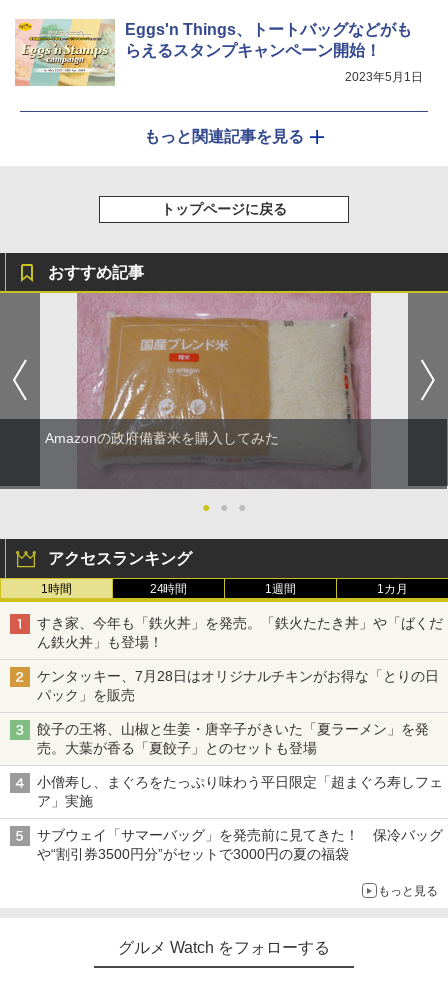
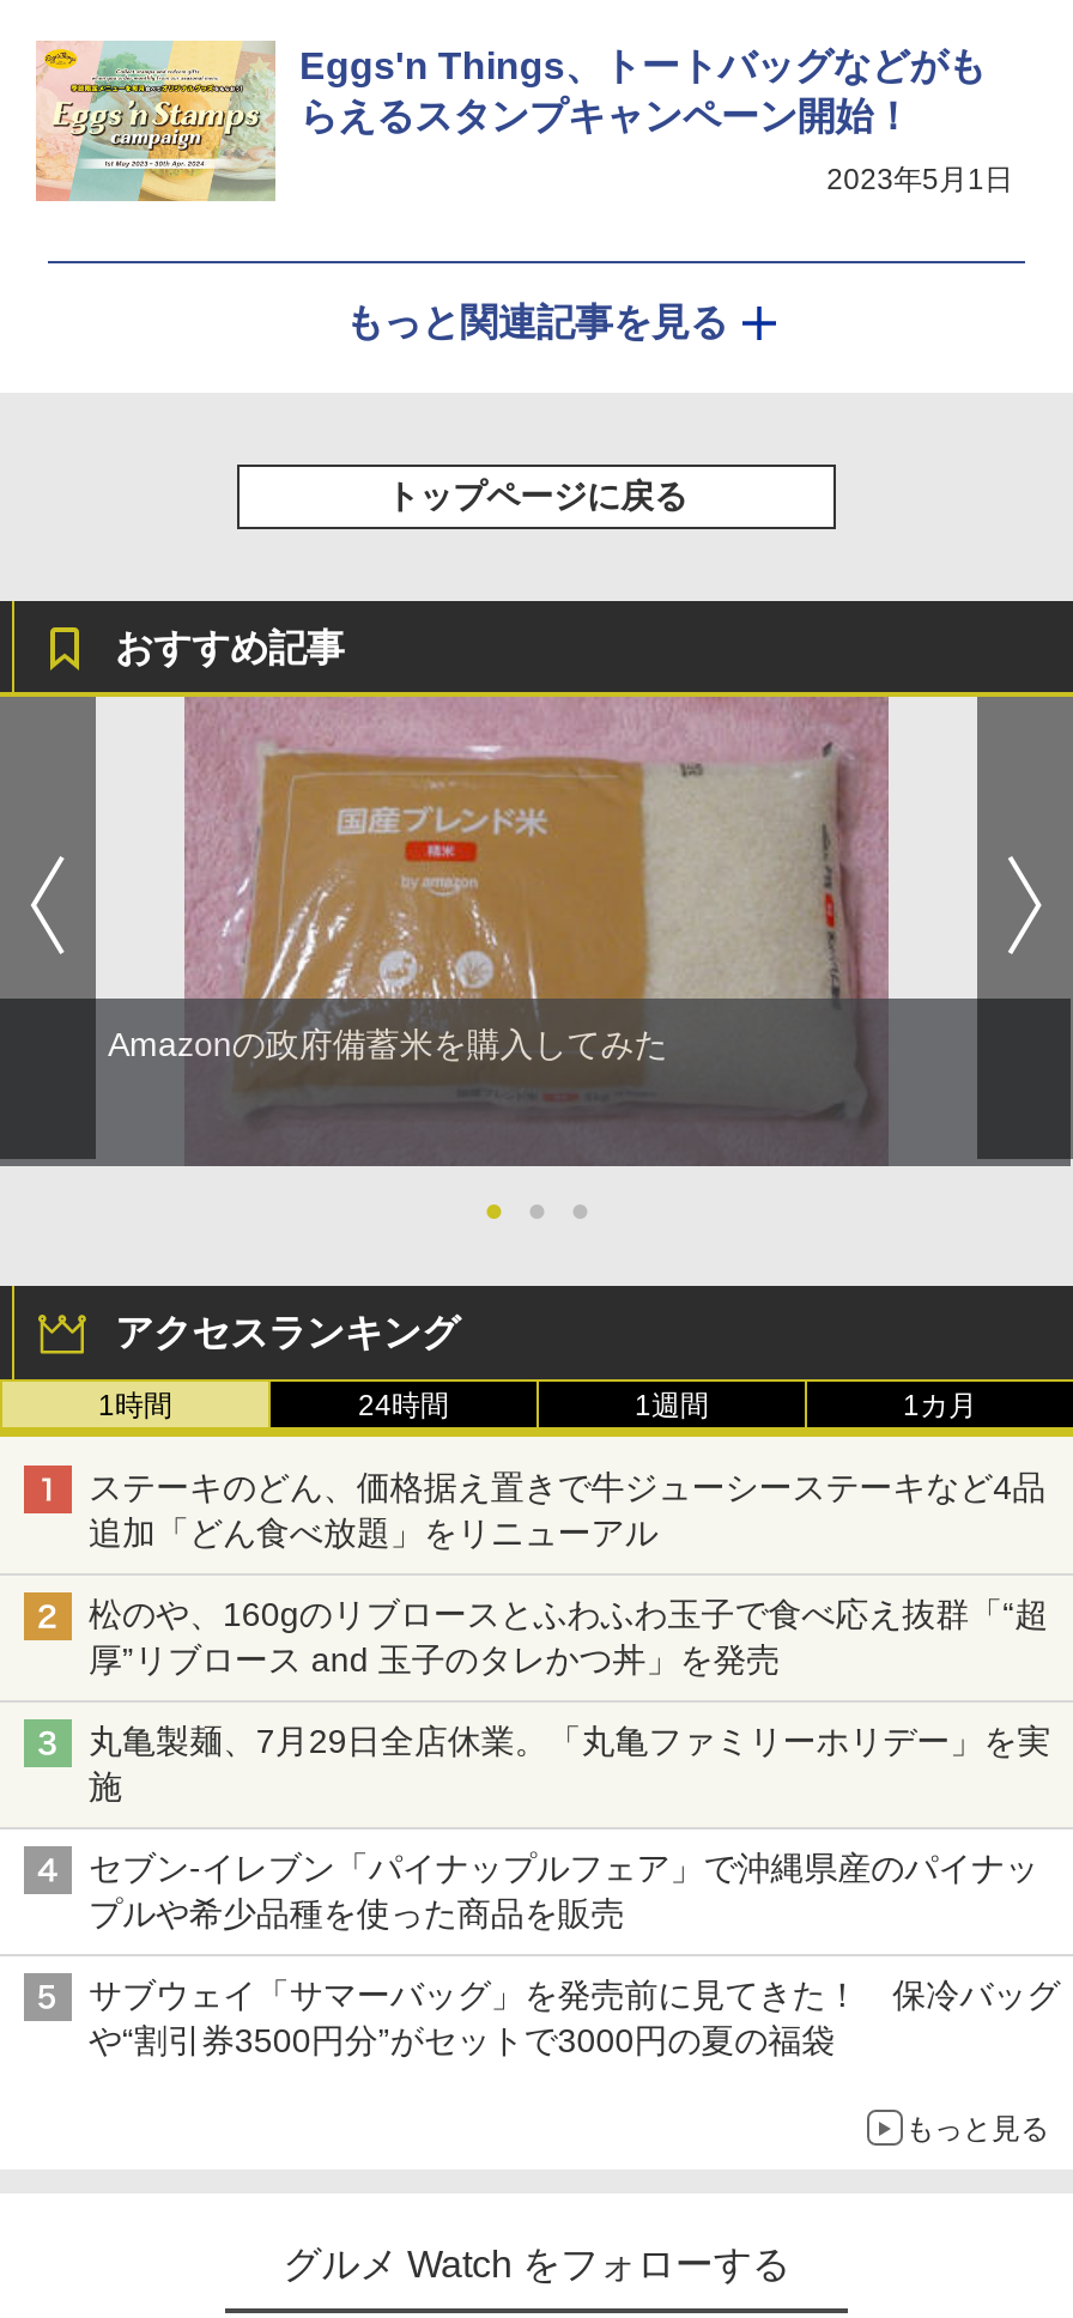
[37,615,443,650] すき家、今年も「鉄火丼」を発売。「鉄火たたき丼」や「ばくだ | ん鉄火丼」も登場！ -> [89,1469,1046,1552] ステーキのどん、価格据え置きで牛ジューシーステーキなど4品 | 追加「どん食べ放題」をリニューアル
[37,668,439,703] ケンタッキー、7月28日はオリジナルチキンがお得な「とりの日 | パック」を販売 -> [89,1596,1048,1679] 松のや、160gのリブロースとふわふわ玉子で食べ応え抜群「“超 | 厚”リブロース and 玉子のタレかつ丼」を発売
[37,721,429,756] 餃子の王将、山椒と生姜・唐辛子がきいた「夏ラーメン」を発 | 売。大葉が香る「夏餃子」とのセットも登場 -> [89,1722,1050,1806] 丸亀製麺、7月29日全店休業。「丸亀ファミリーホリデー」を実 | 施
[37,774,443,809] 小僧寿し、まぐろをたっぷり味わう平日限定「超まぐろ寿しフェ | ア」実施 -> [89,1849,1039,1933] セブン-イレブン「パイナップルフェア」で沖縄県産のパイナッ | プルや希少品種を使った商品を販売

